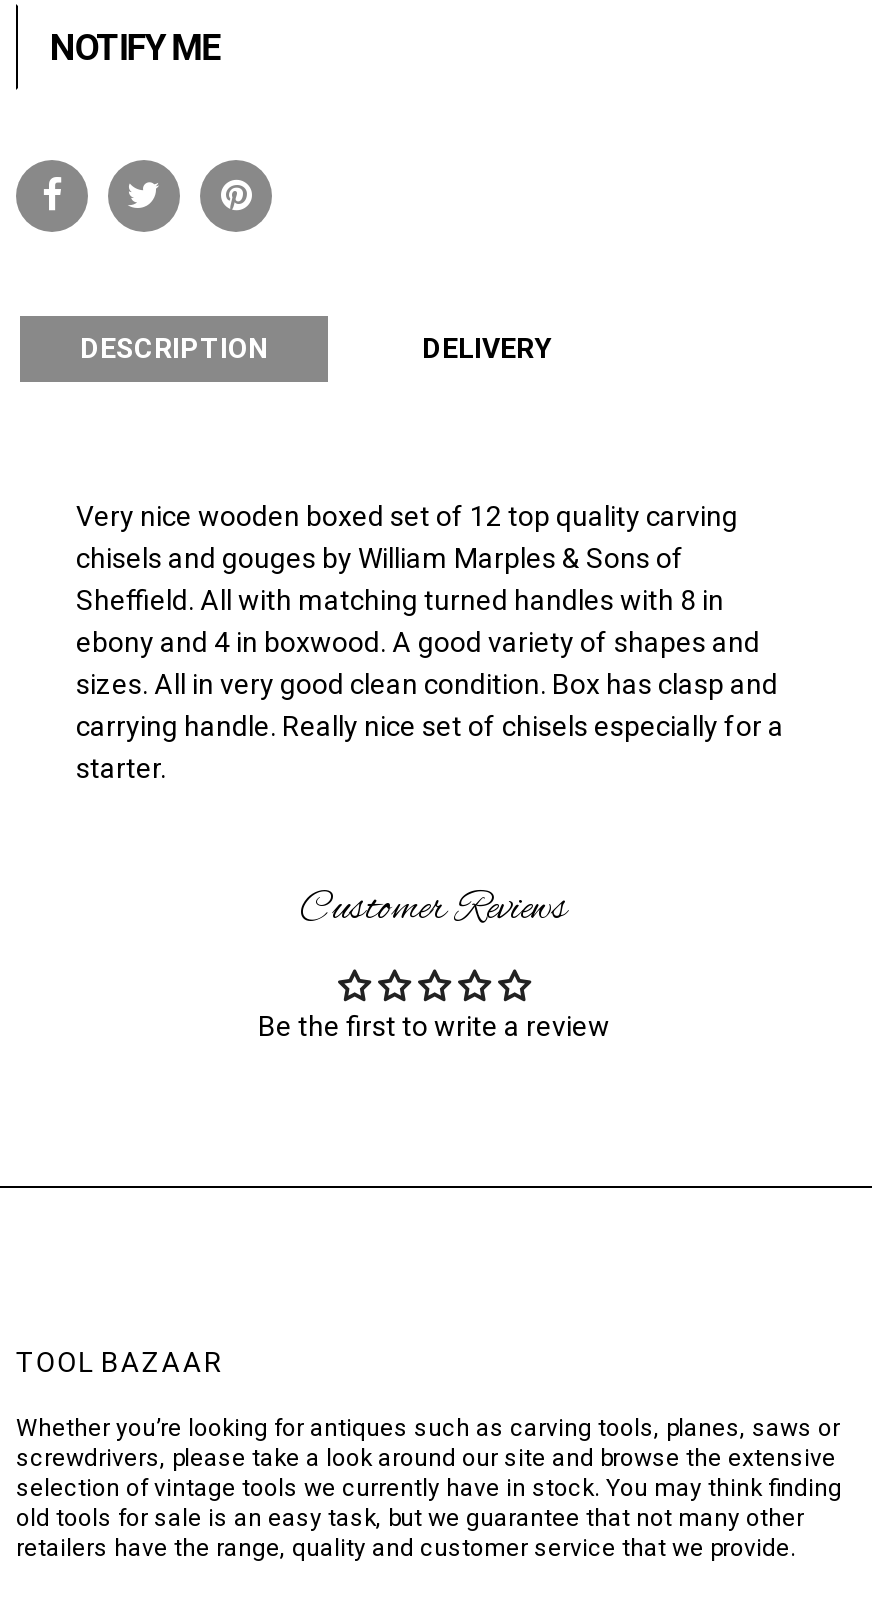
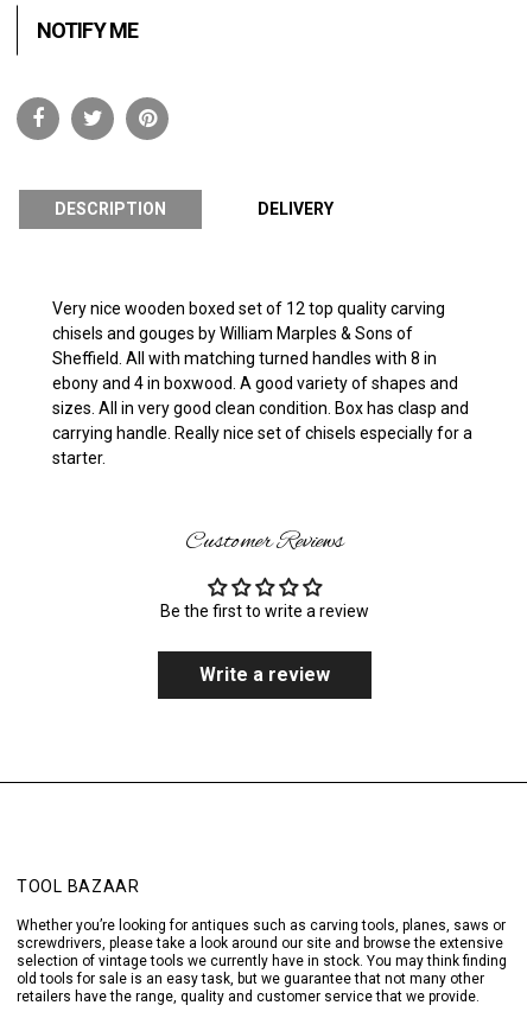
none -> [199,663,330,686] Write a review

